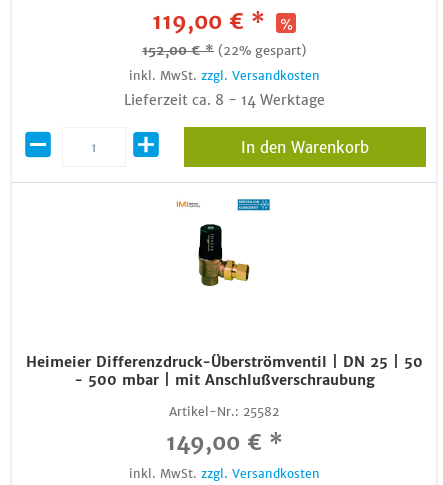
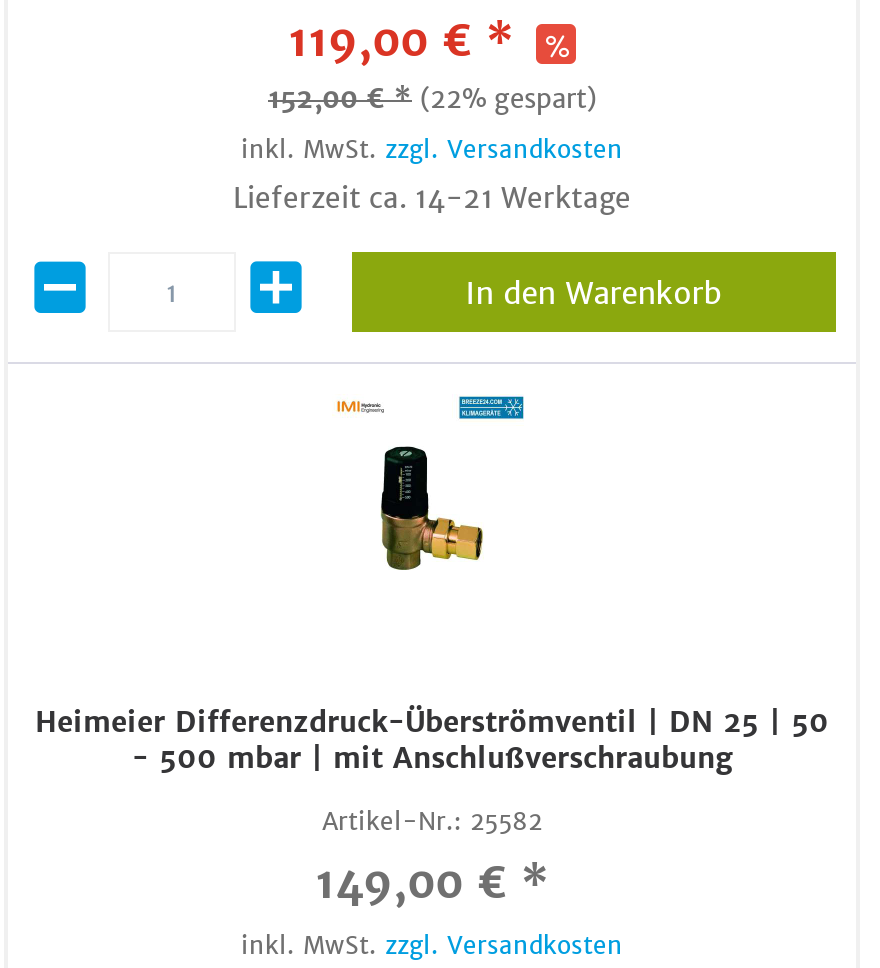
[123,91,324,109] Lieferzeit ca. 8 - 14 Werktage -> [233,180,631,216] Lieferzeit ca. 14-21 Werktage

